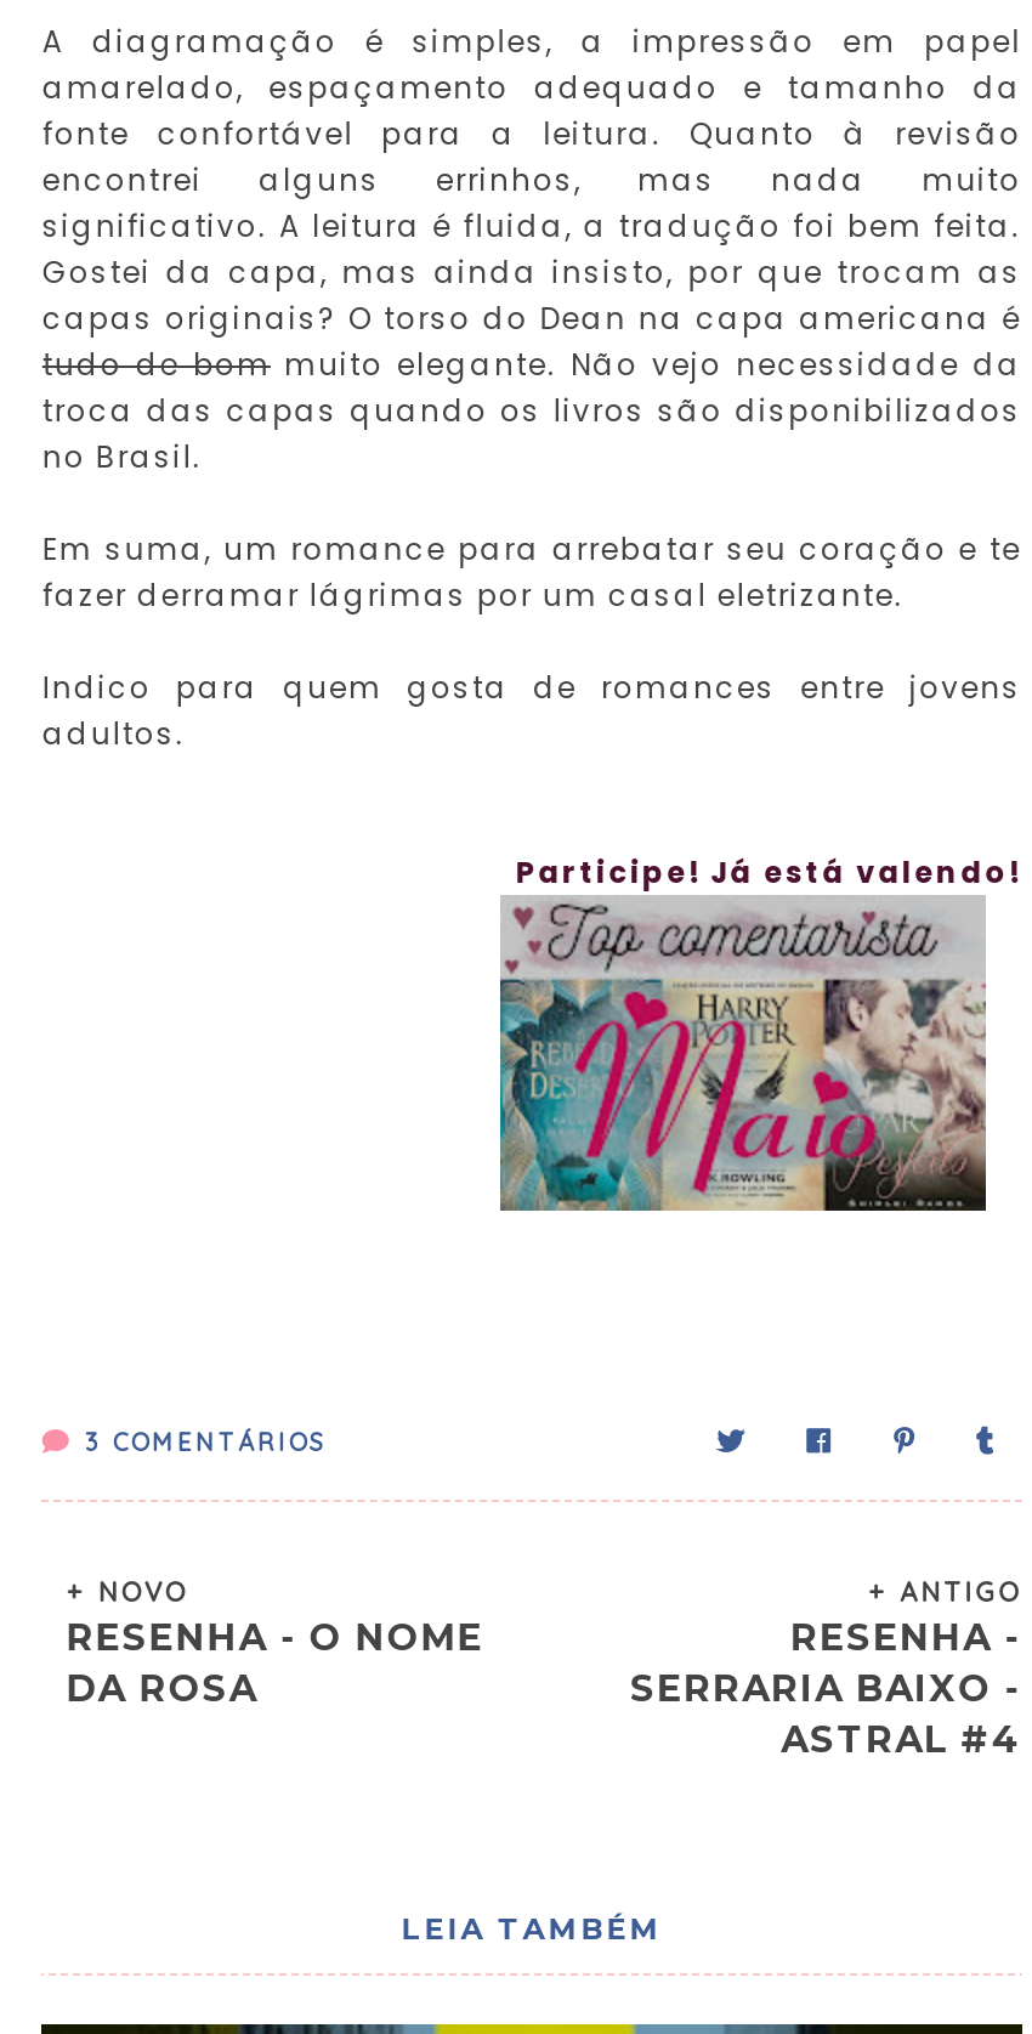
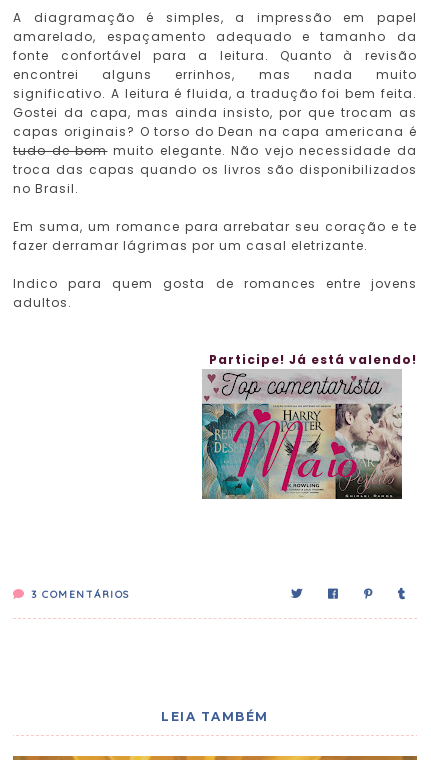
[67,1576,484,1712] + NOVO | RESENHA - O NOME | DA ROSA -> none
[630,1576,1021,1763] + ANTIGO | RESENHA - | SERRARIA BAIXO - | ASTRAL #4 -> none

